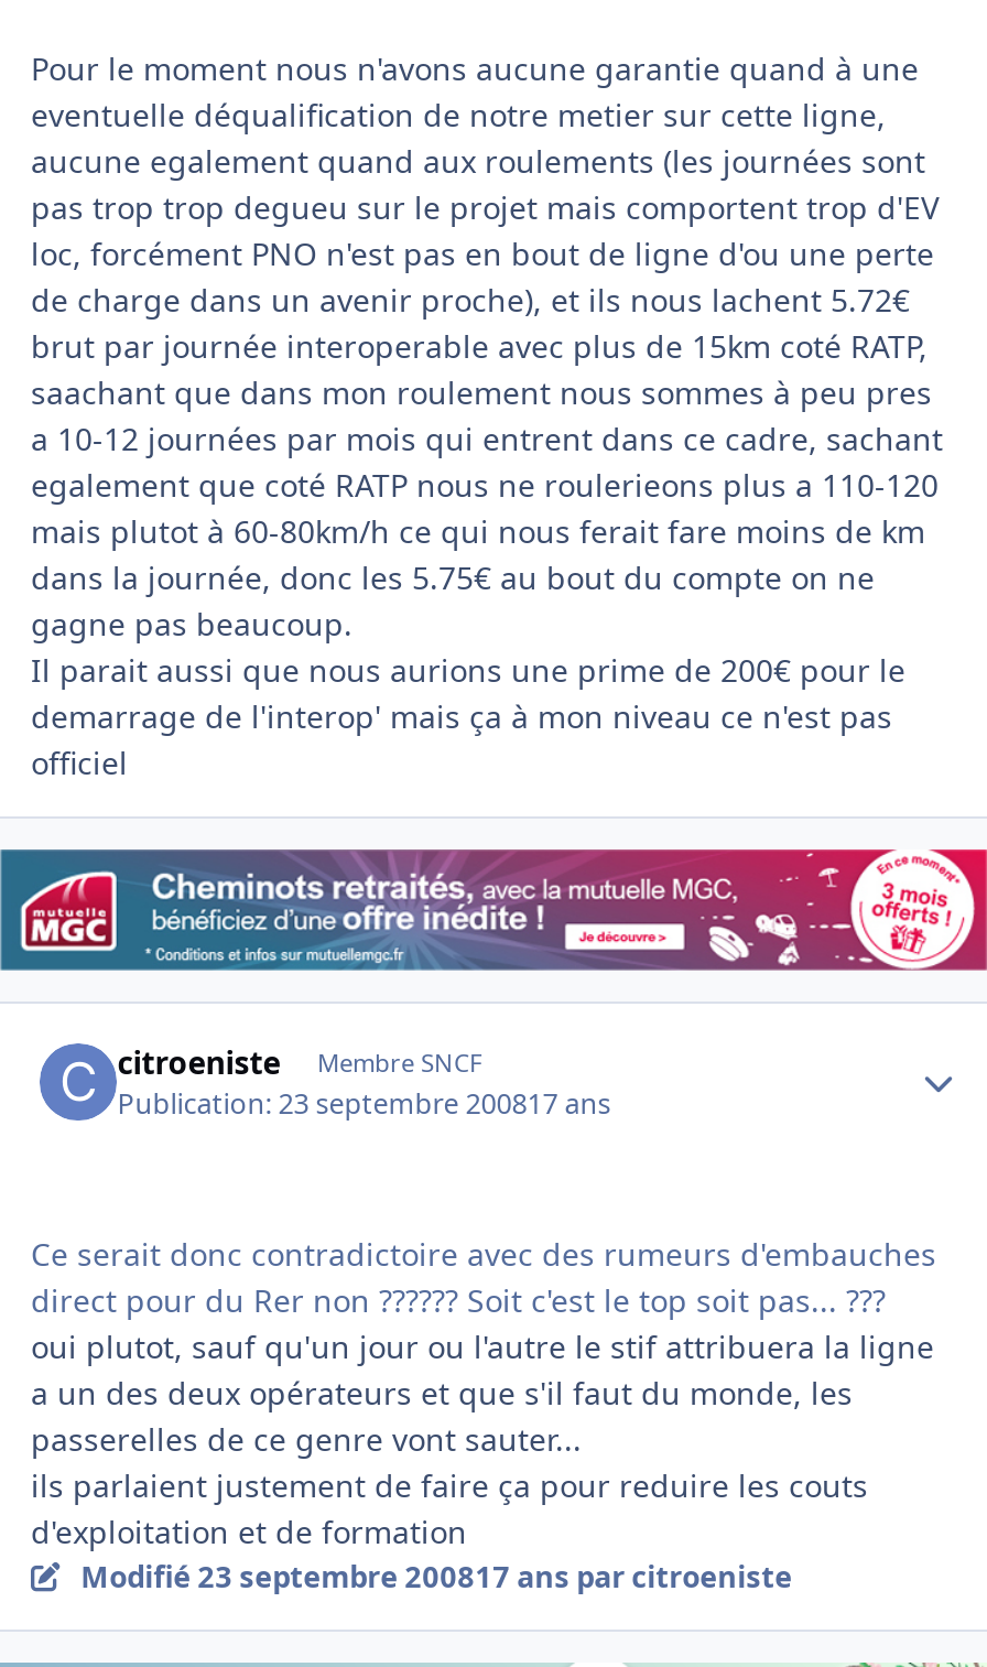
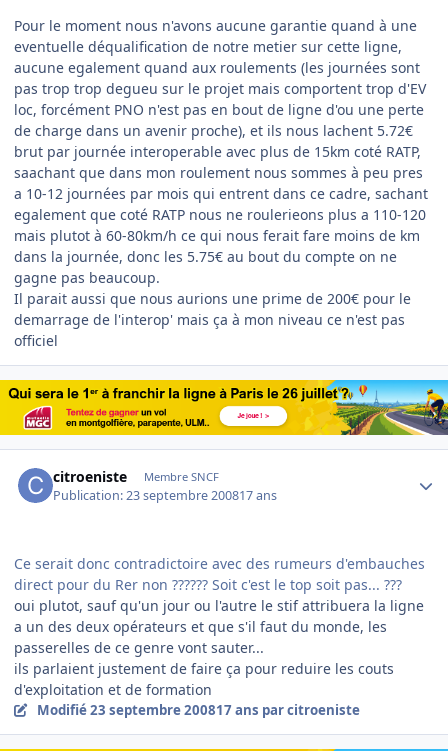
[7,847,980,973] [image] -> [3,379,445,436] [image]

